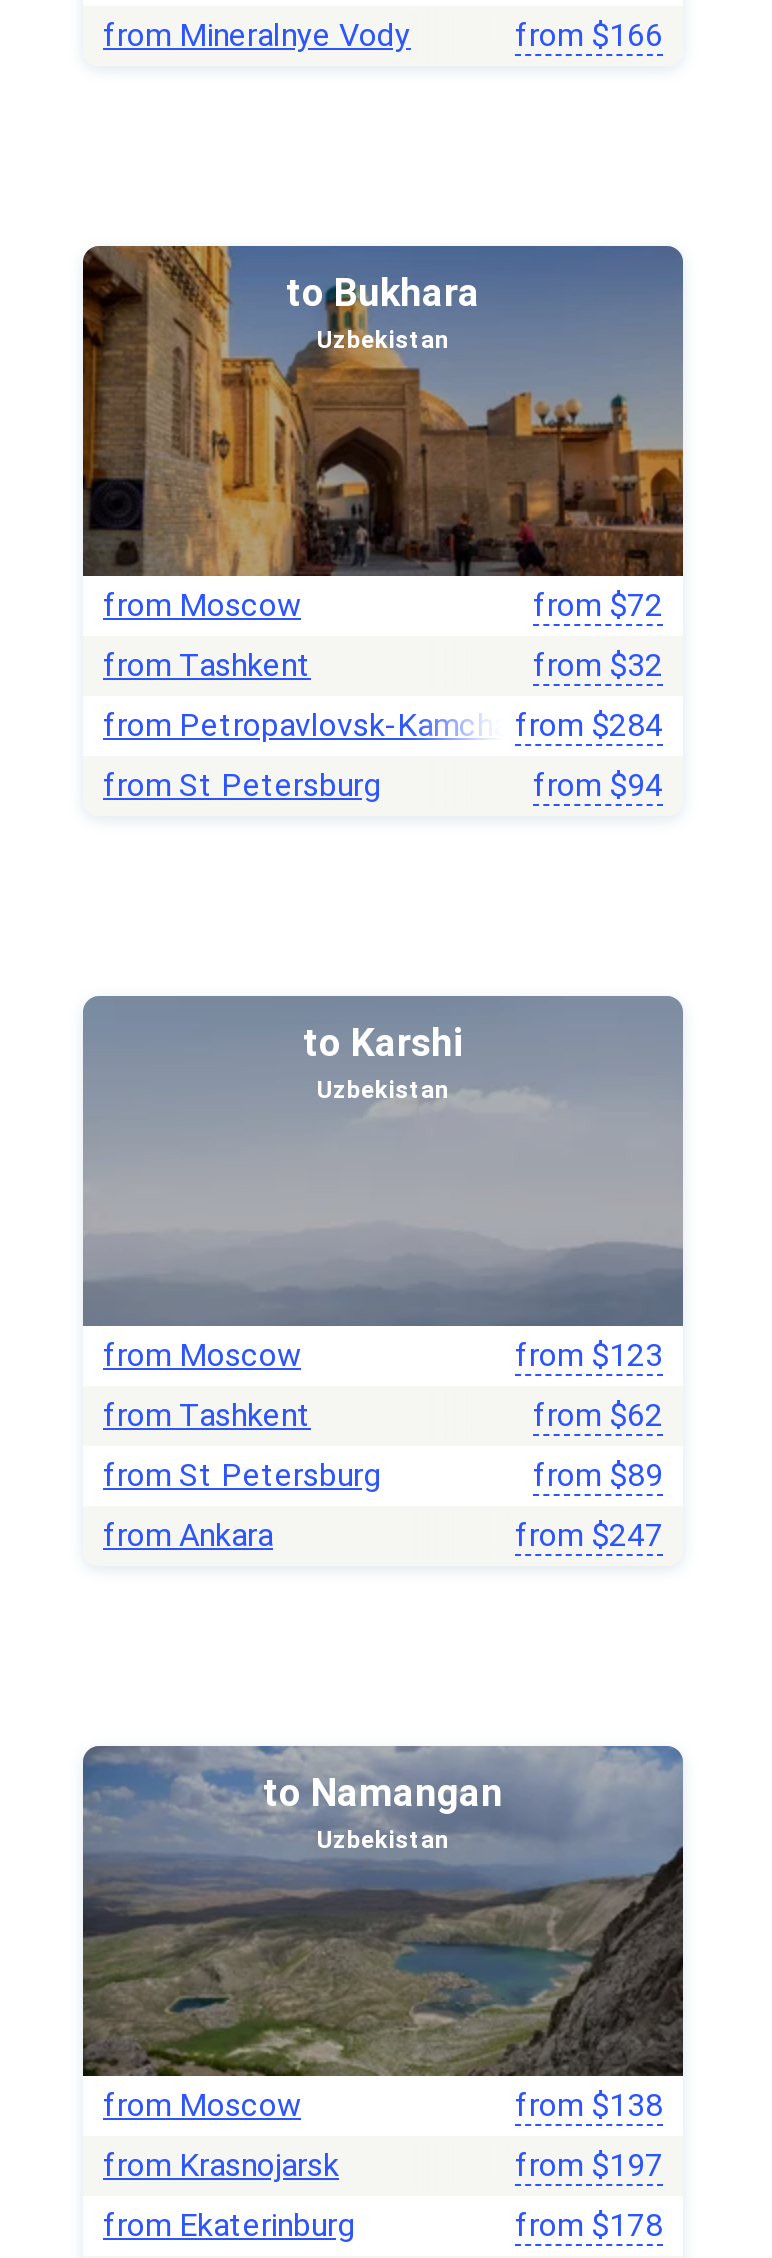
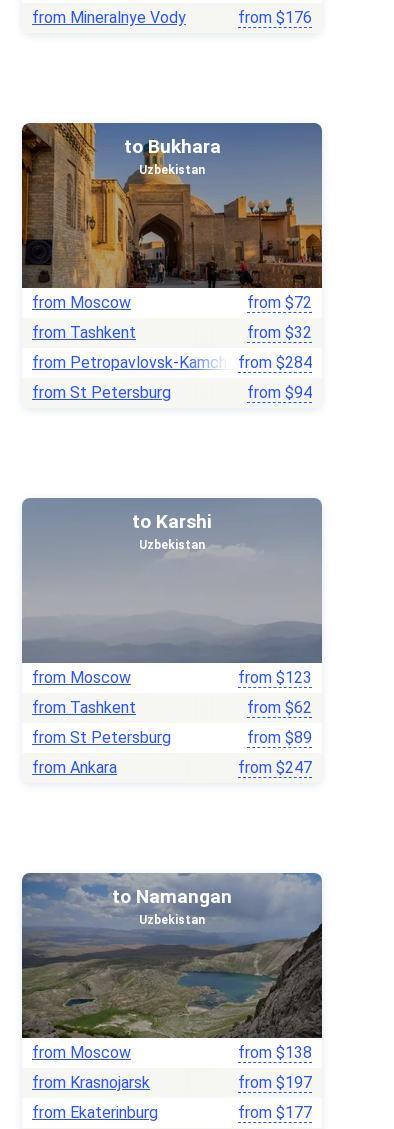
[515,16,663,54] from $166 -> [238,8,312,27] from $176
[515,2206,663,2244] from $178 -> [238,1103,312,1122] from $177

